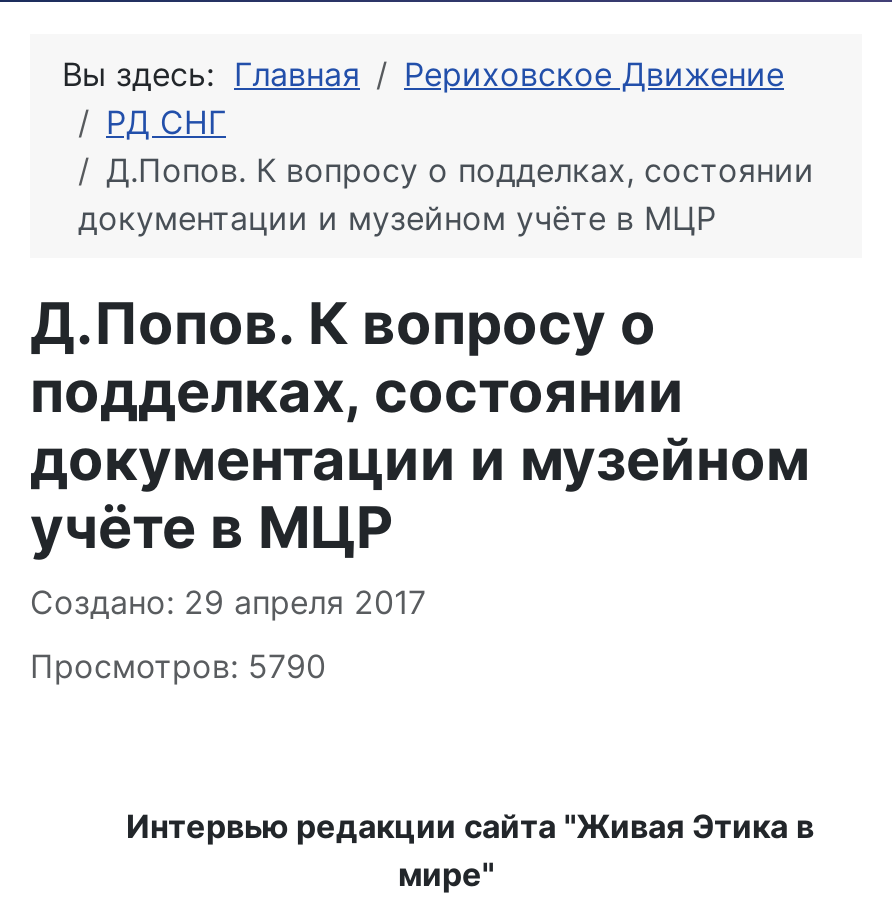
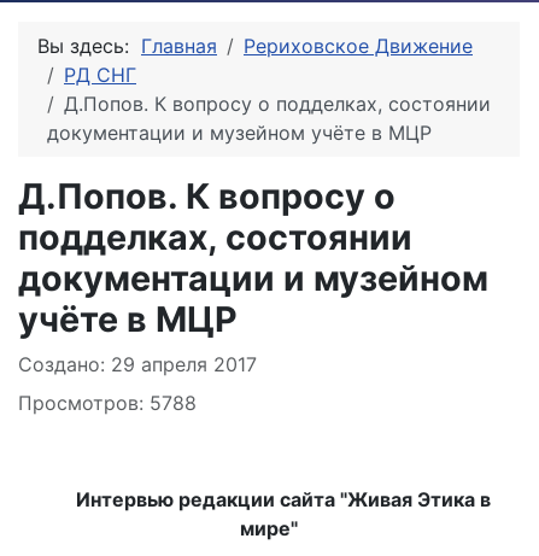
[30,646,326,686] Просмотров: 5790 -> [18,391,197,415] Просмотров: 5788

